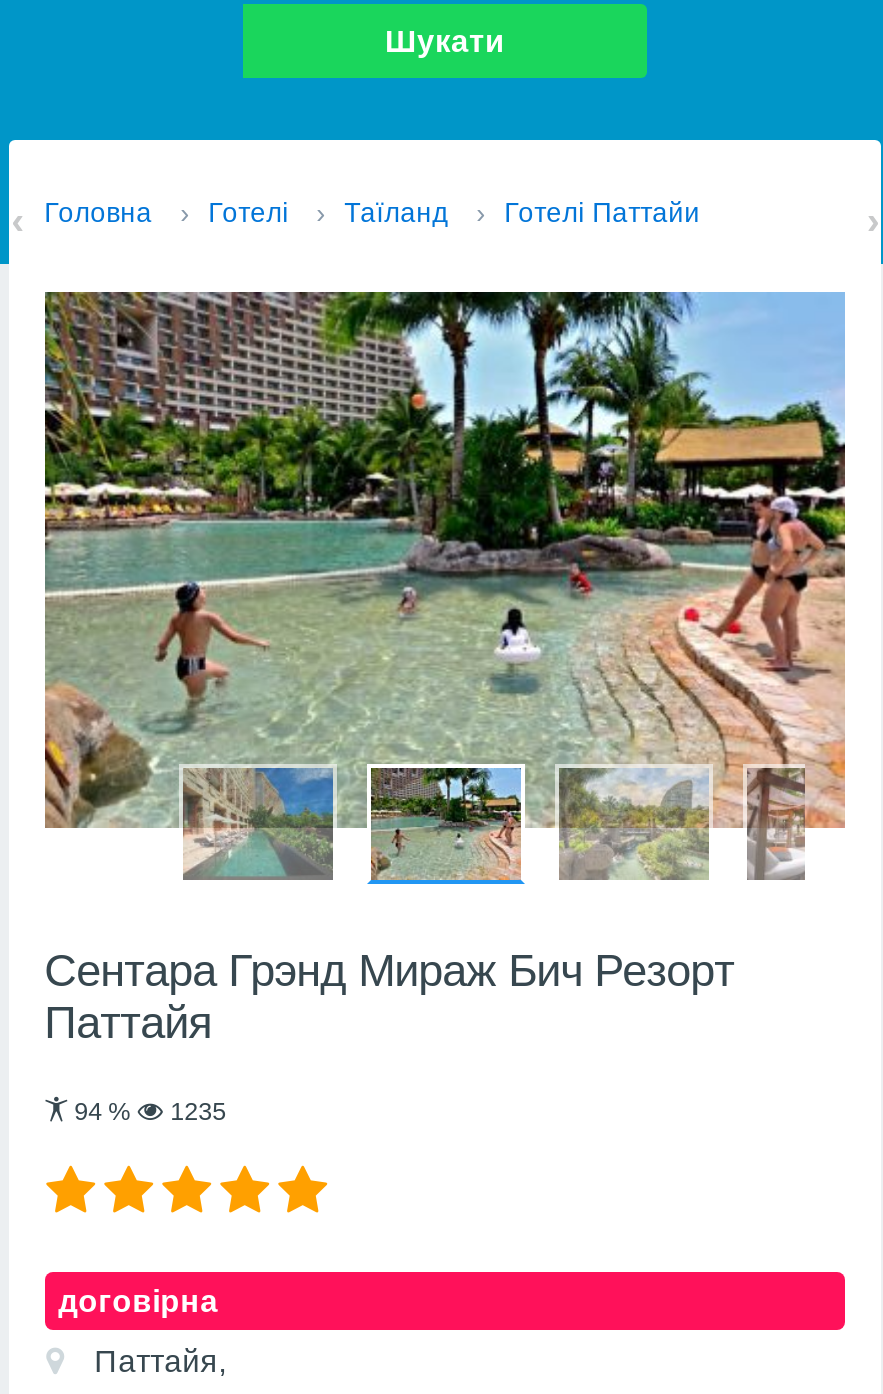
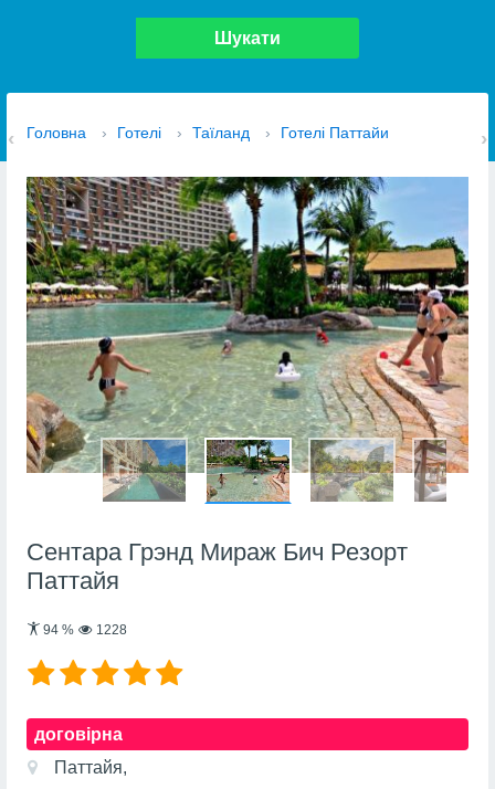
[74,1097,226,1125] 94% 1235 -> [43,622,127,637] 94% 1228

